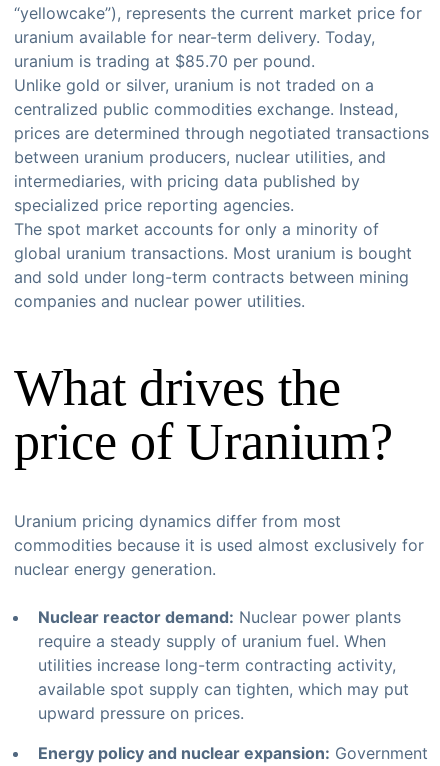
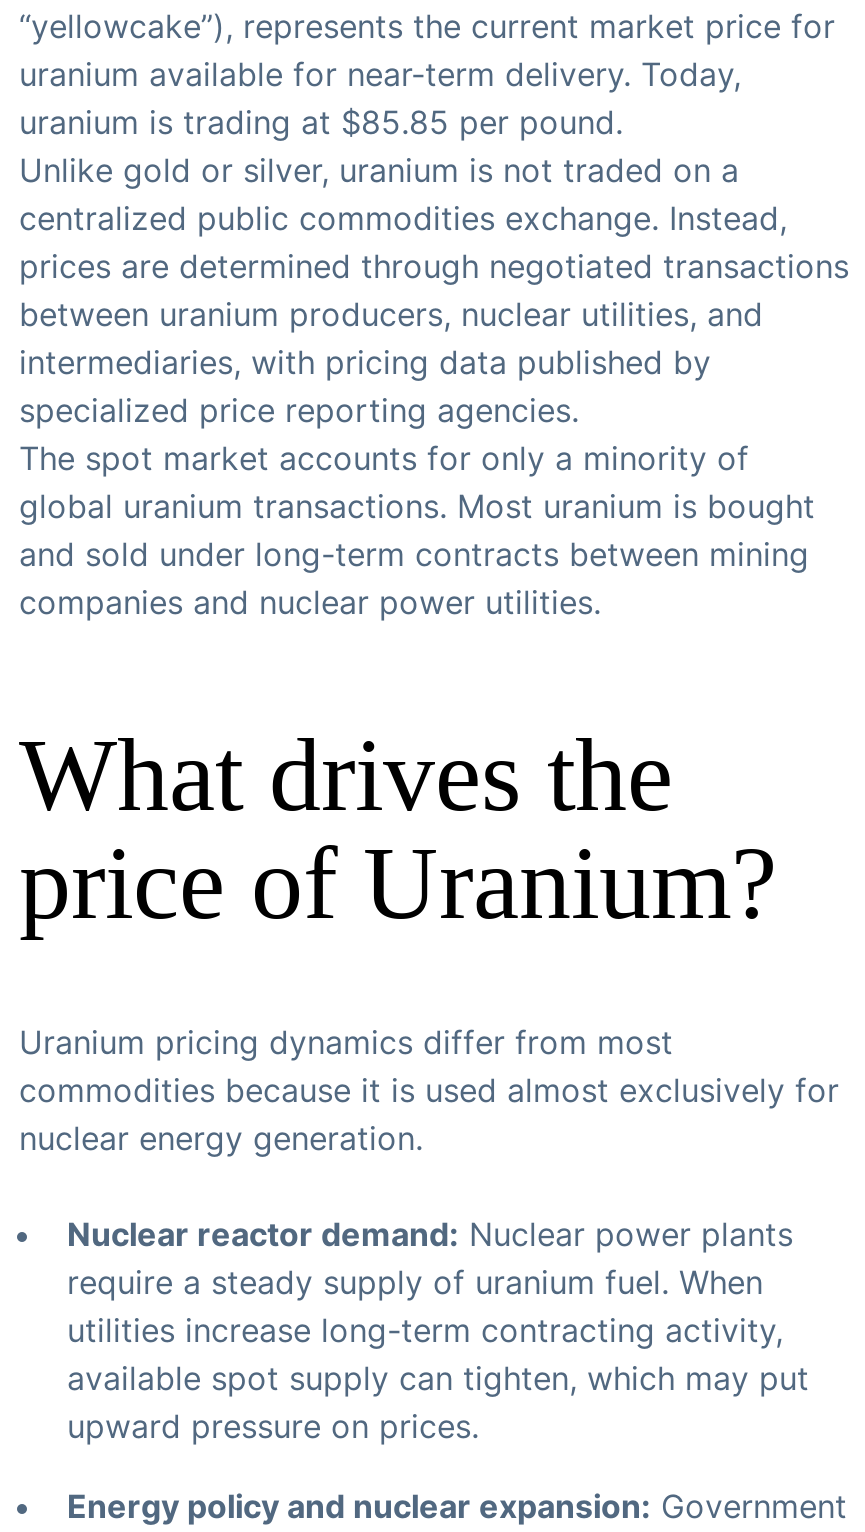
[14,51,315,71] uranium is trading at $85.70 per pound. -> [19,102,623,142] uranium is trading at $85.85 per pound.

